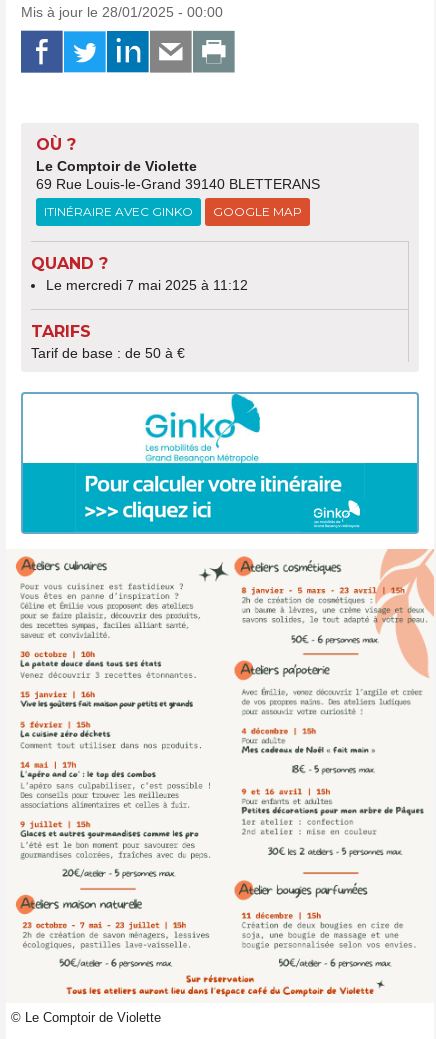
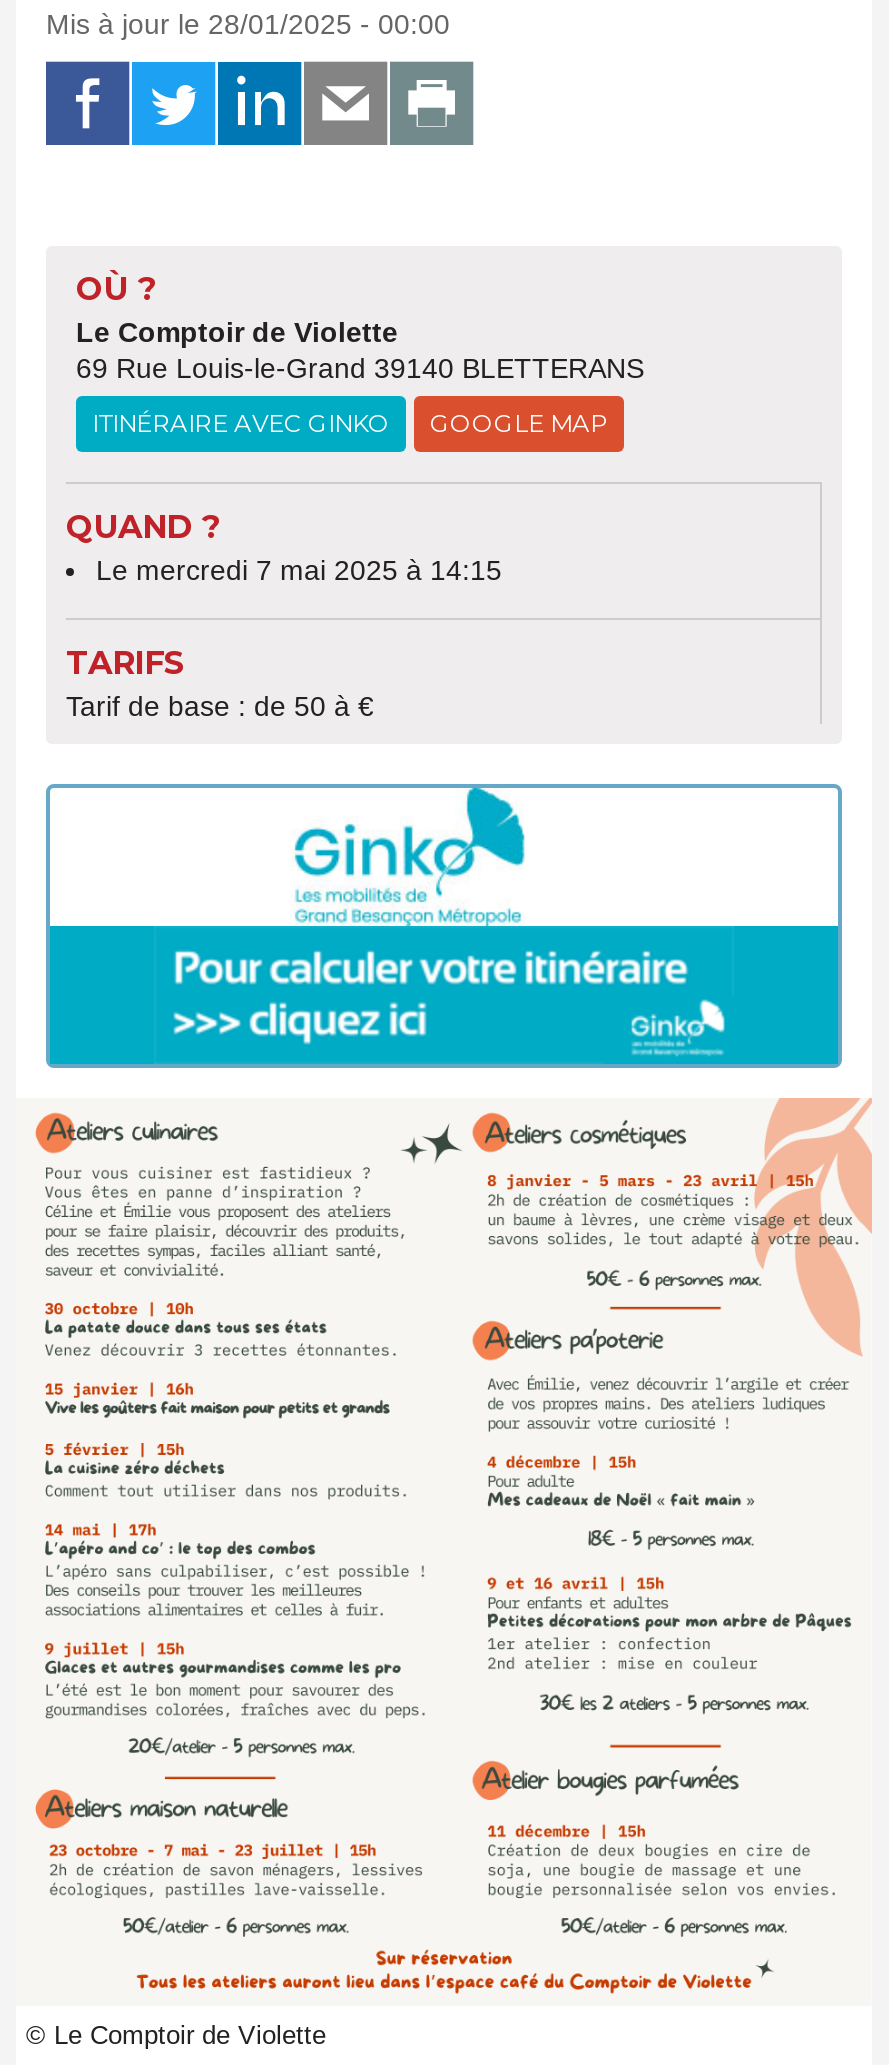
[46,277,248,293] Le mercredi 7 mai 2025 à 11:12 -> [96,554,502,586] Le mercredi 7 mai 2025 à 14:15

